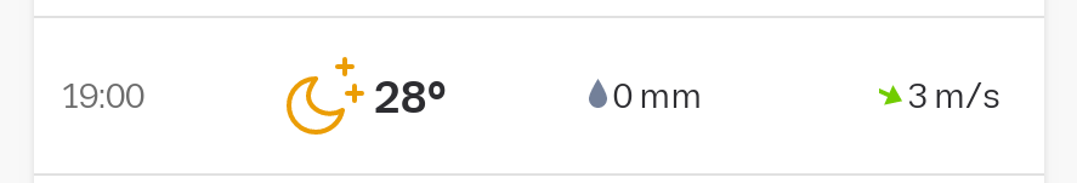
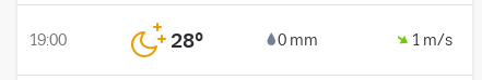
[907,75,1000,114] 3 m/s -> [411,31,452,48] 1 m/s

